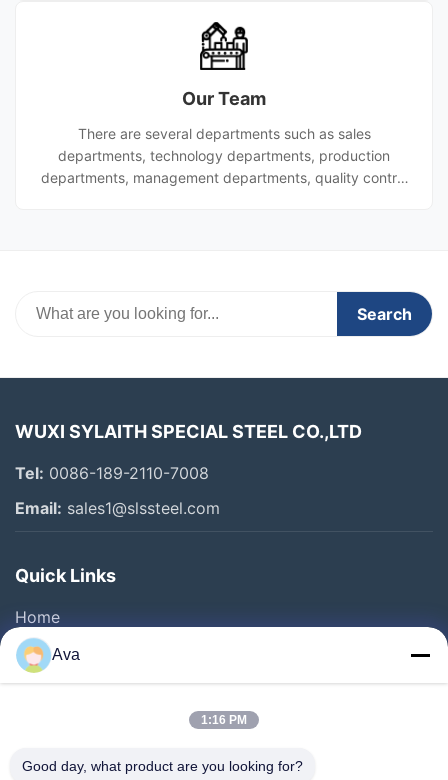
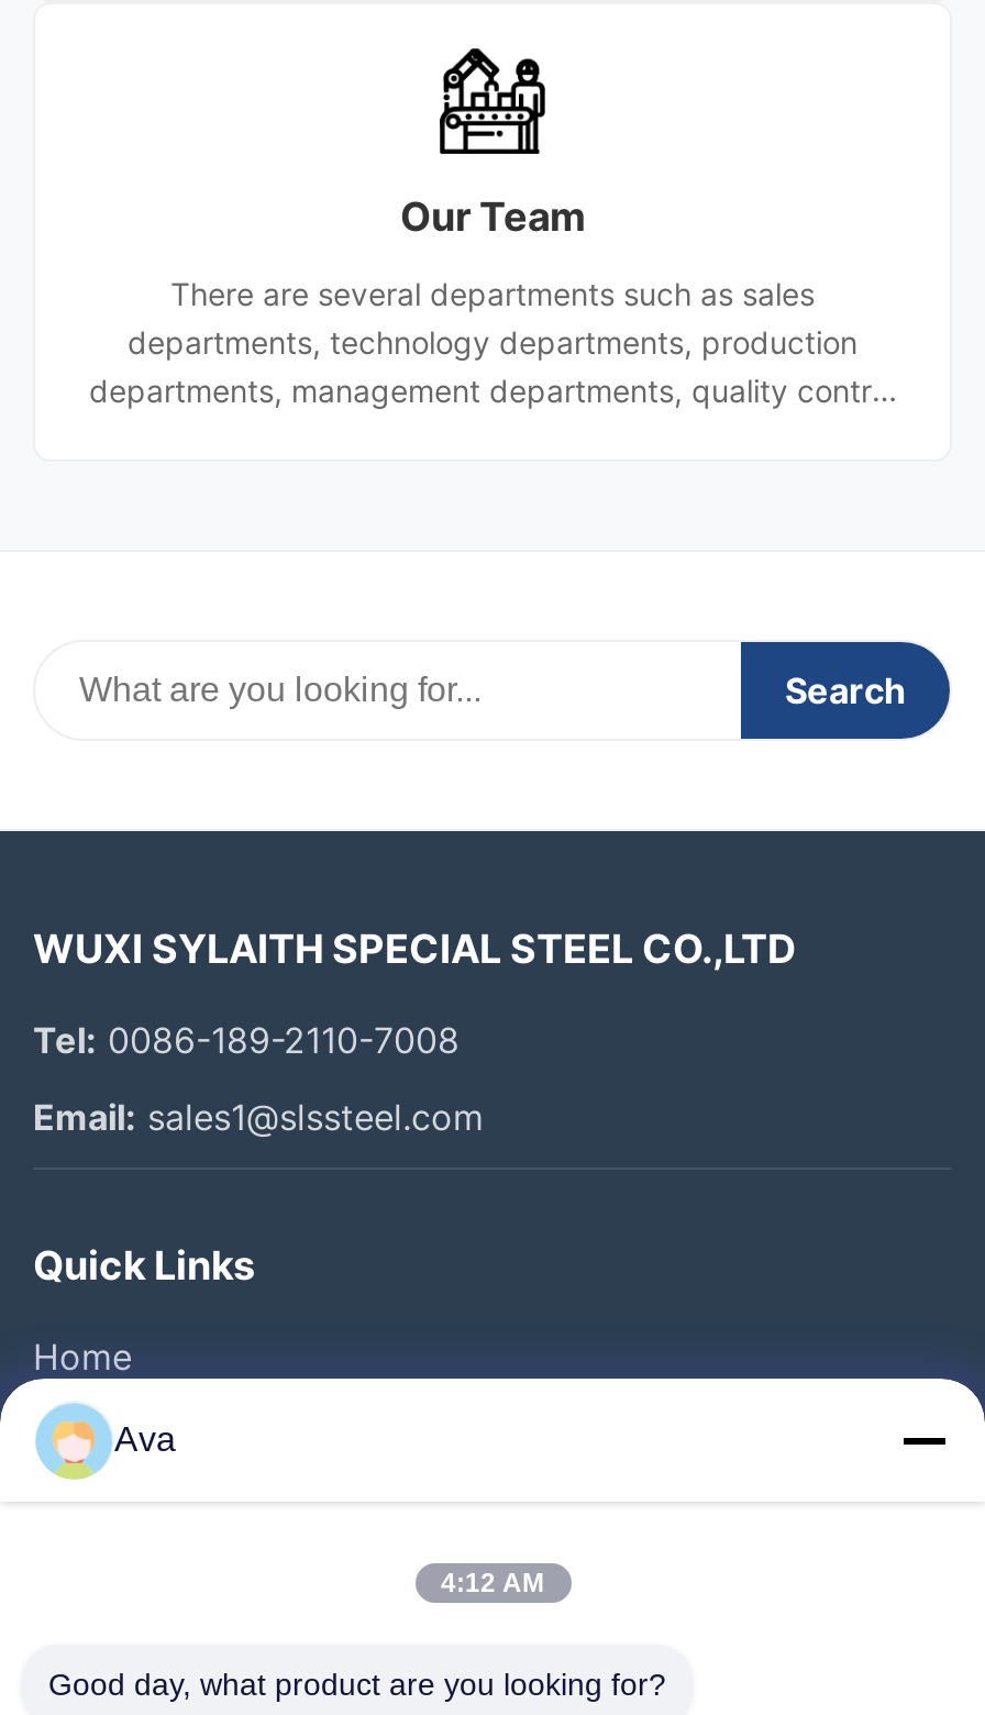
[201,713,247,727] 1:16 PM -> [441,1568,544,1598] 4:12 AM

